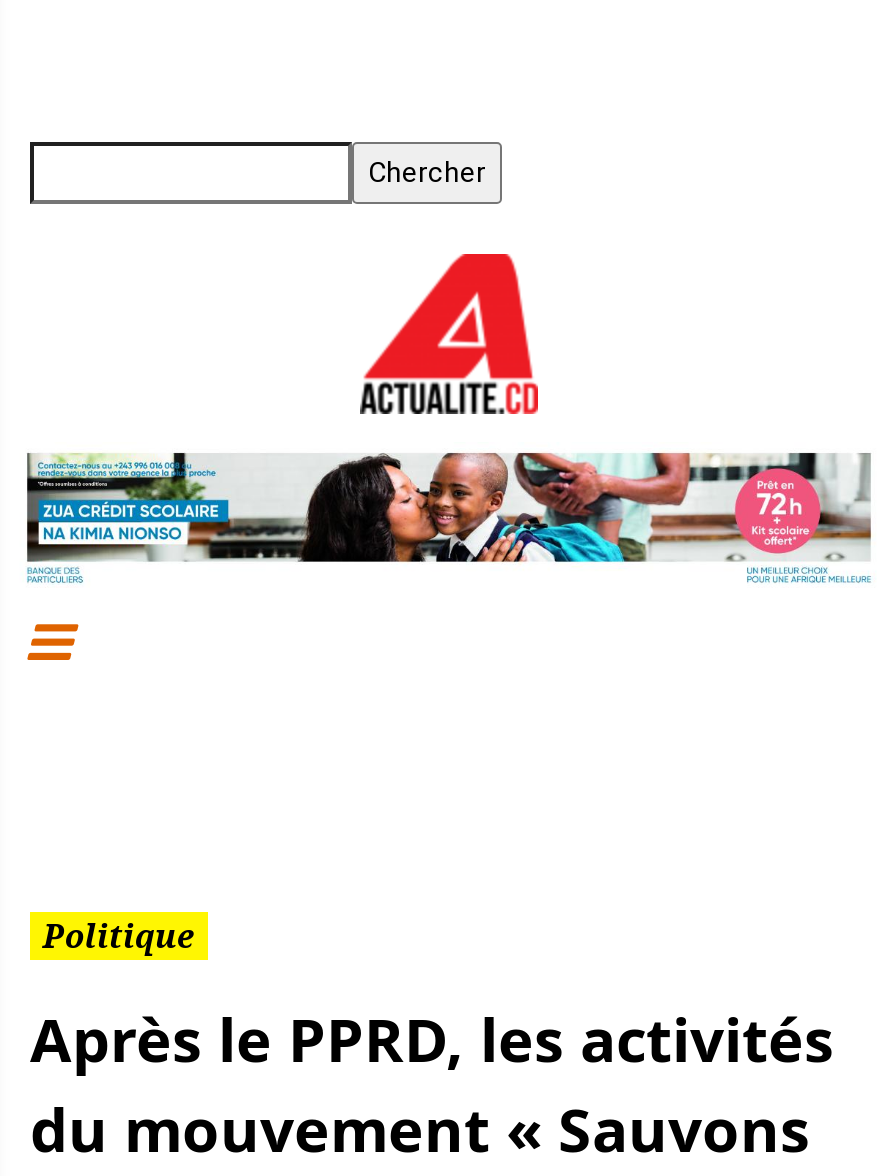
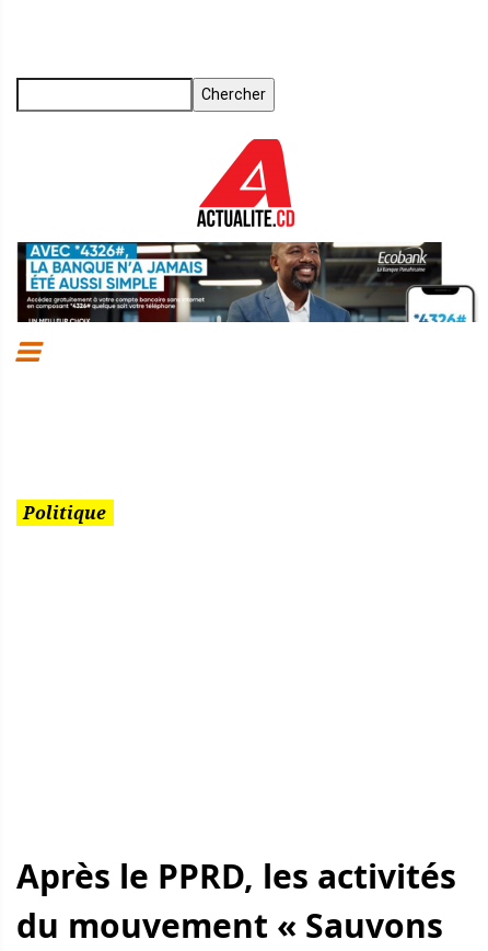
[24,442,872,588] [image] -> [14,241,477,323] [image]

